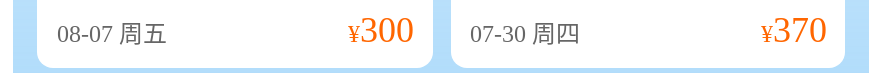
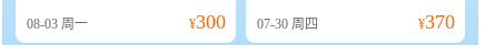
[57,20,167,48] 08-07周五 -> [27,16,88,32] 08-03周一

